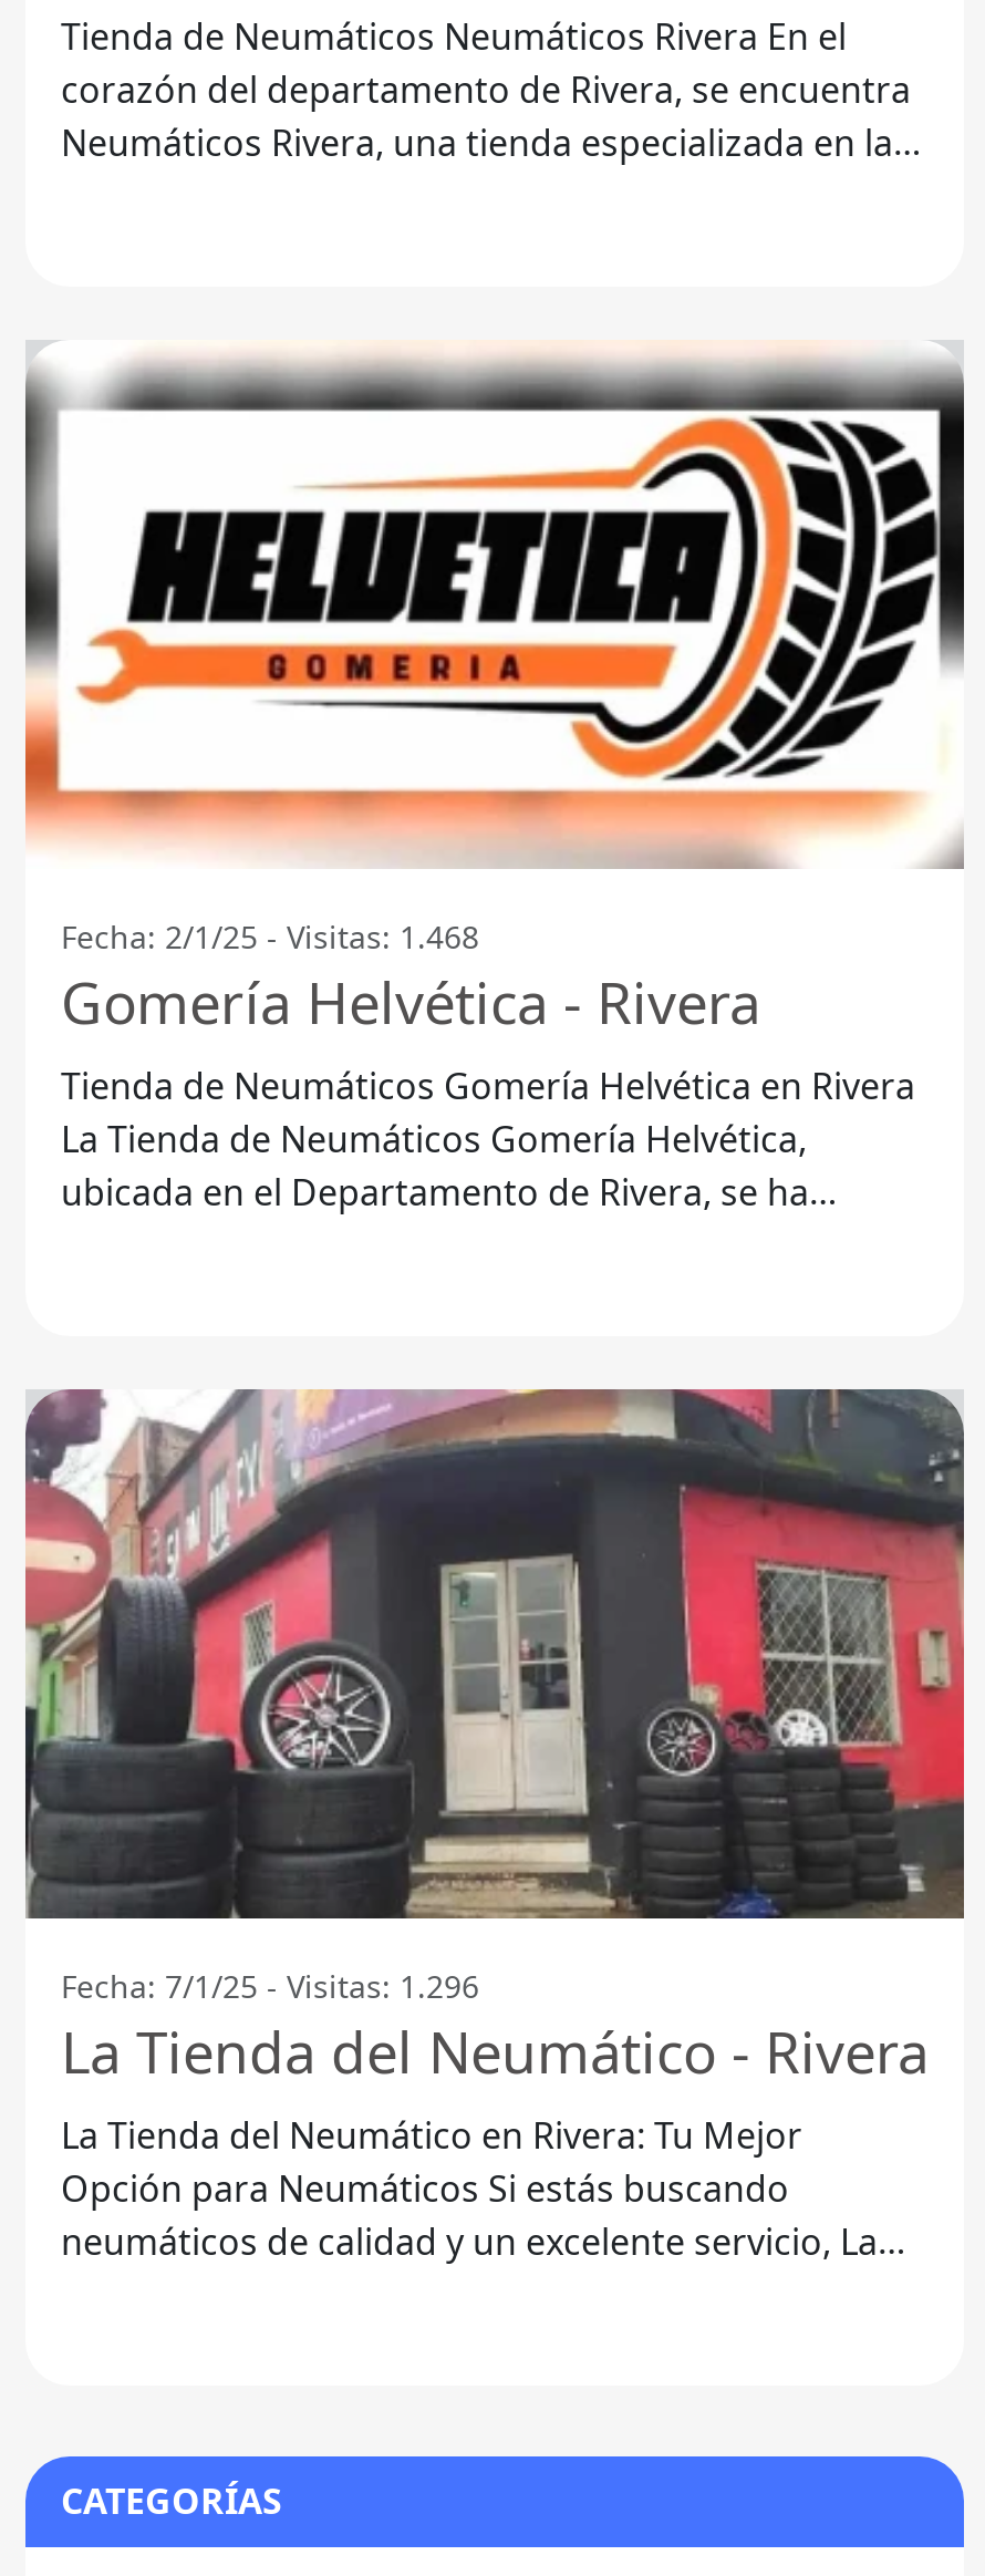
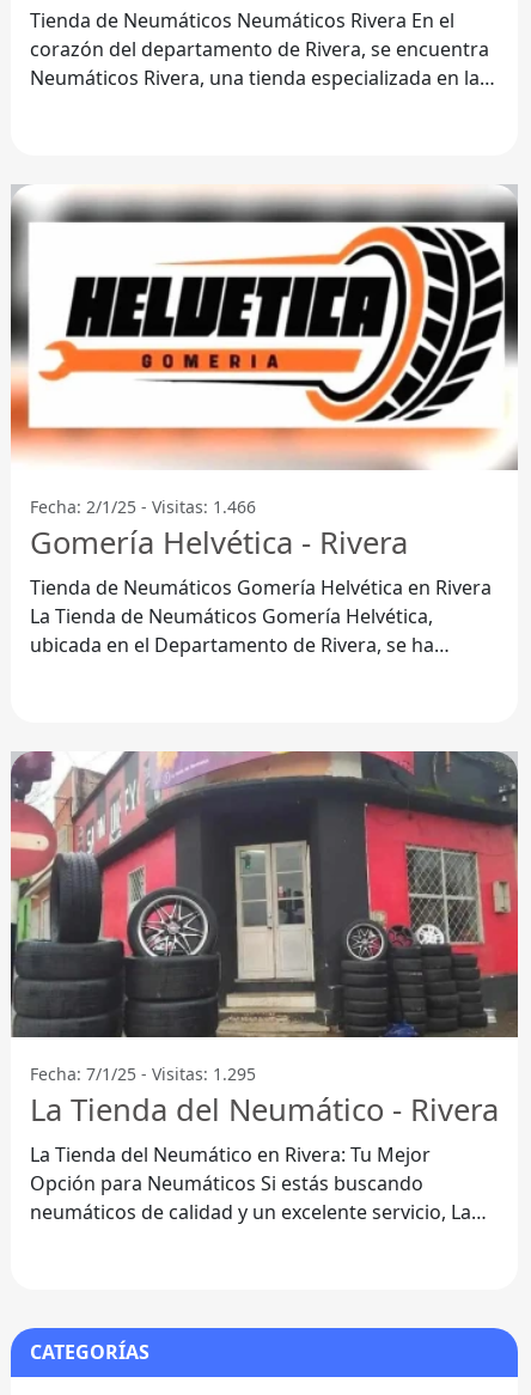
[61,915,479,957] Fecha: 2/1/25 - Visitas: 1.468 -> [30,495,256,518] Fecha: 2/1/25 - Visitas: 1.466
[61,1964,479,2006] Fecha: 7/1/25 - Visitas: 1.296 -> [30,1062,256,1085] Fecha: 7/1/25 - Visitas: 1.295

